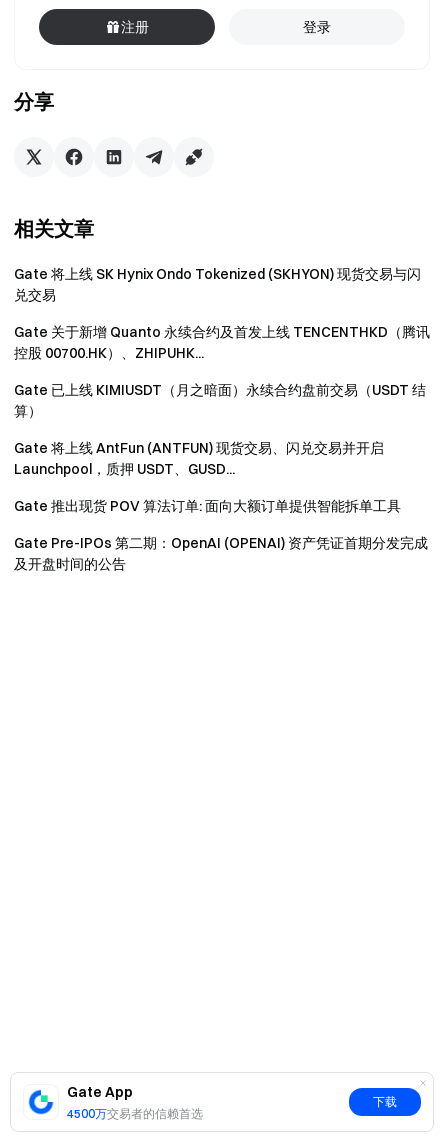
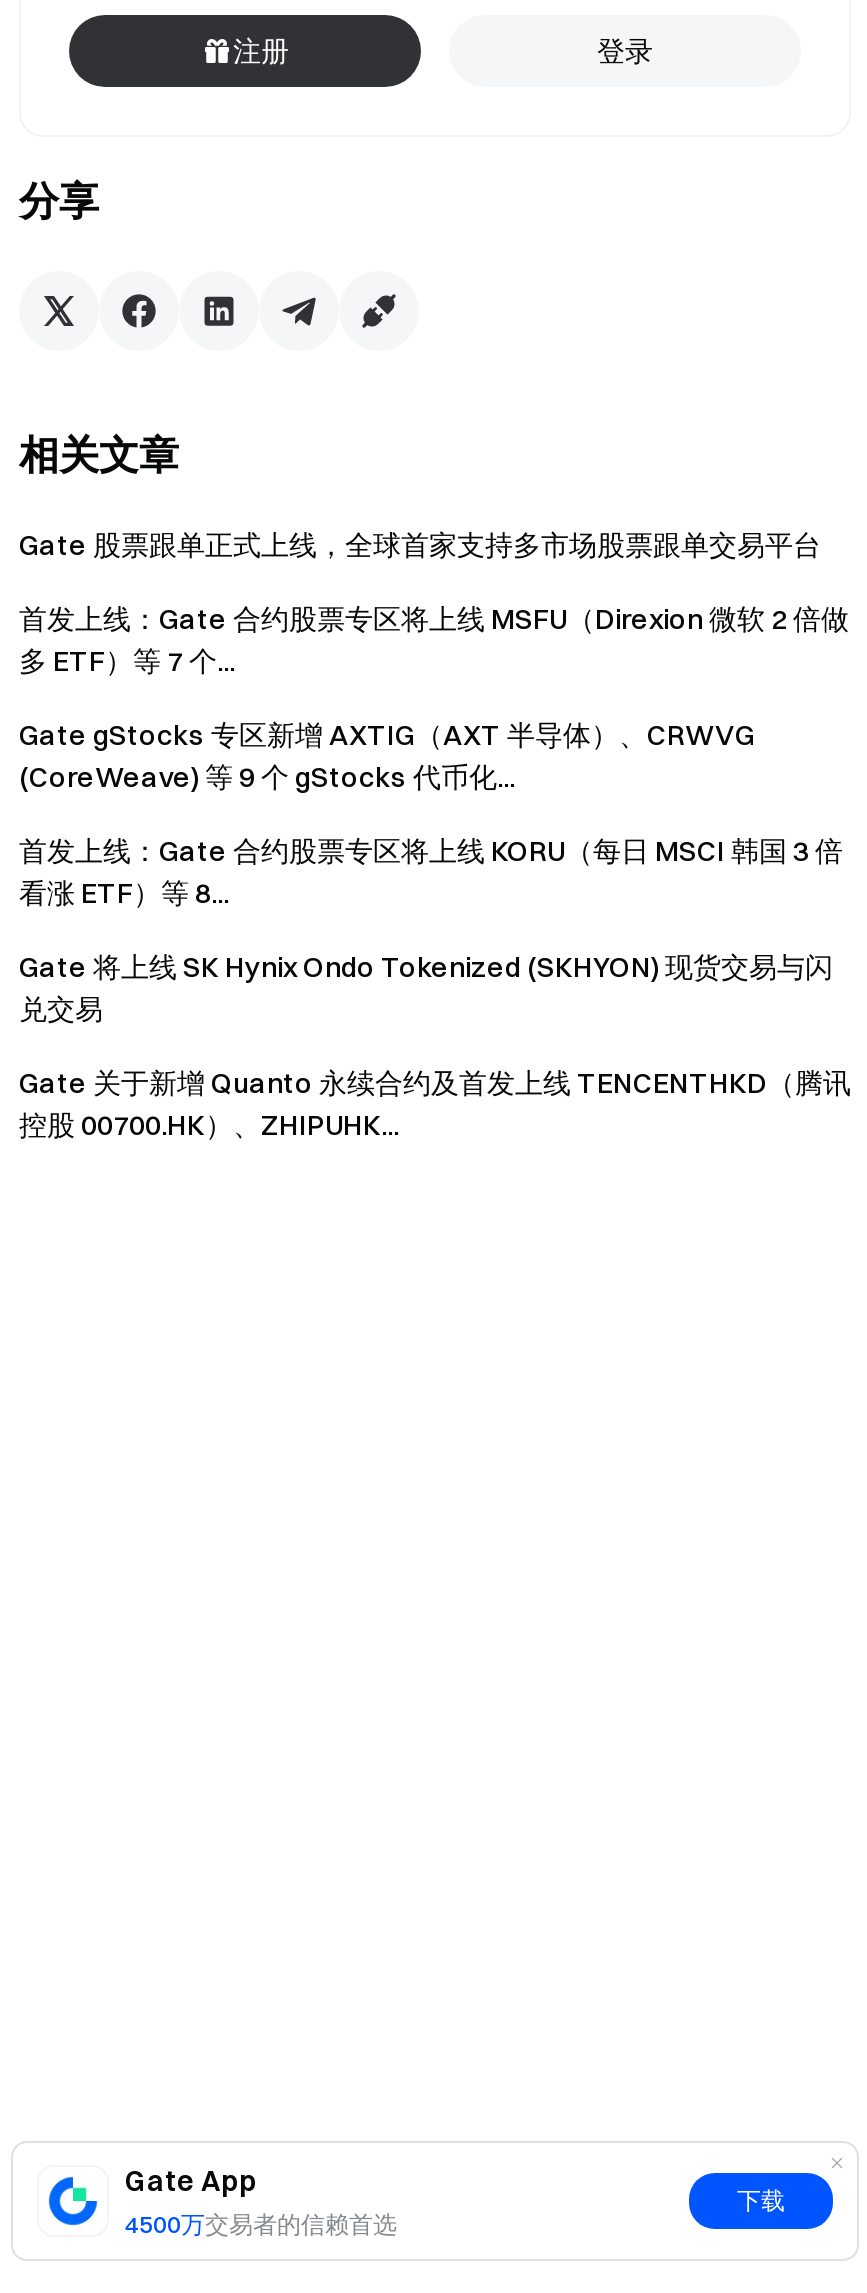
none -> [19,527,849,911] Gate 股票跟单正式上线，全球首家支持多市场股票跟单交易平台 | 首发上线：Gate 合约股票专区将上线 MSFU（Direxion 微软 2 倍做 | 多 ETF）等 7 个... | Gate gStocks 专区新增 AXTIG（AXT 半导体）、CRWVG | (CoreWeave) 等 9 个 gStocks 代币化... | 首发上线：Gate 合约股票专区将上线 KORU（每日 MSCI 韩国 3 倍 | 看涨 ETF）等 8...
moved [14,265,430,362] -> [19,949,851,1143]: Gate 将上线 SK Hynix Ondo Tokenized (SKHYON) 现货交易与闪 | 兑交易 | Gate 关于新增 Quanto 永续合约及首发上线 TENCENTHKD（腾讯 | 控股 00700.HK）、ZHIPUHK...
[14,381,428,573] Gate 已上线 KIMIUSDT（月之暗面）永续合约盘前交易（USDT 结 | 算） | Gate 将上线 AntFun (ANTFUN) 现货交易、闪兑交易并开启 | Launchpool，质押 USDT、GUSD... | Gate 推出现货 POV 算法订单: 面向大额订单提供智能拆单工具 | Gate Pre-IPOs 第二期：OpenAI (OPENAI) 资产凭证首期分发完成 | 及开盘时间的公告 -> none

